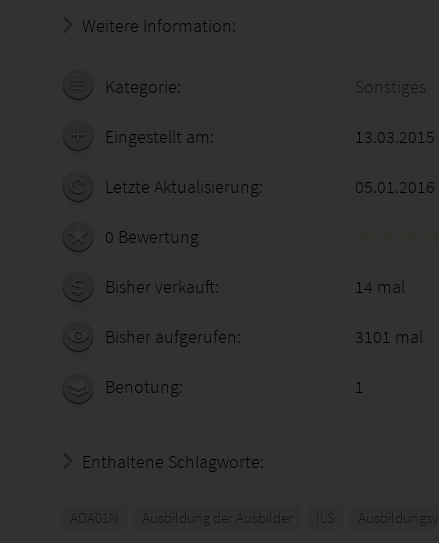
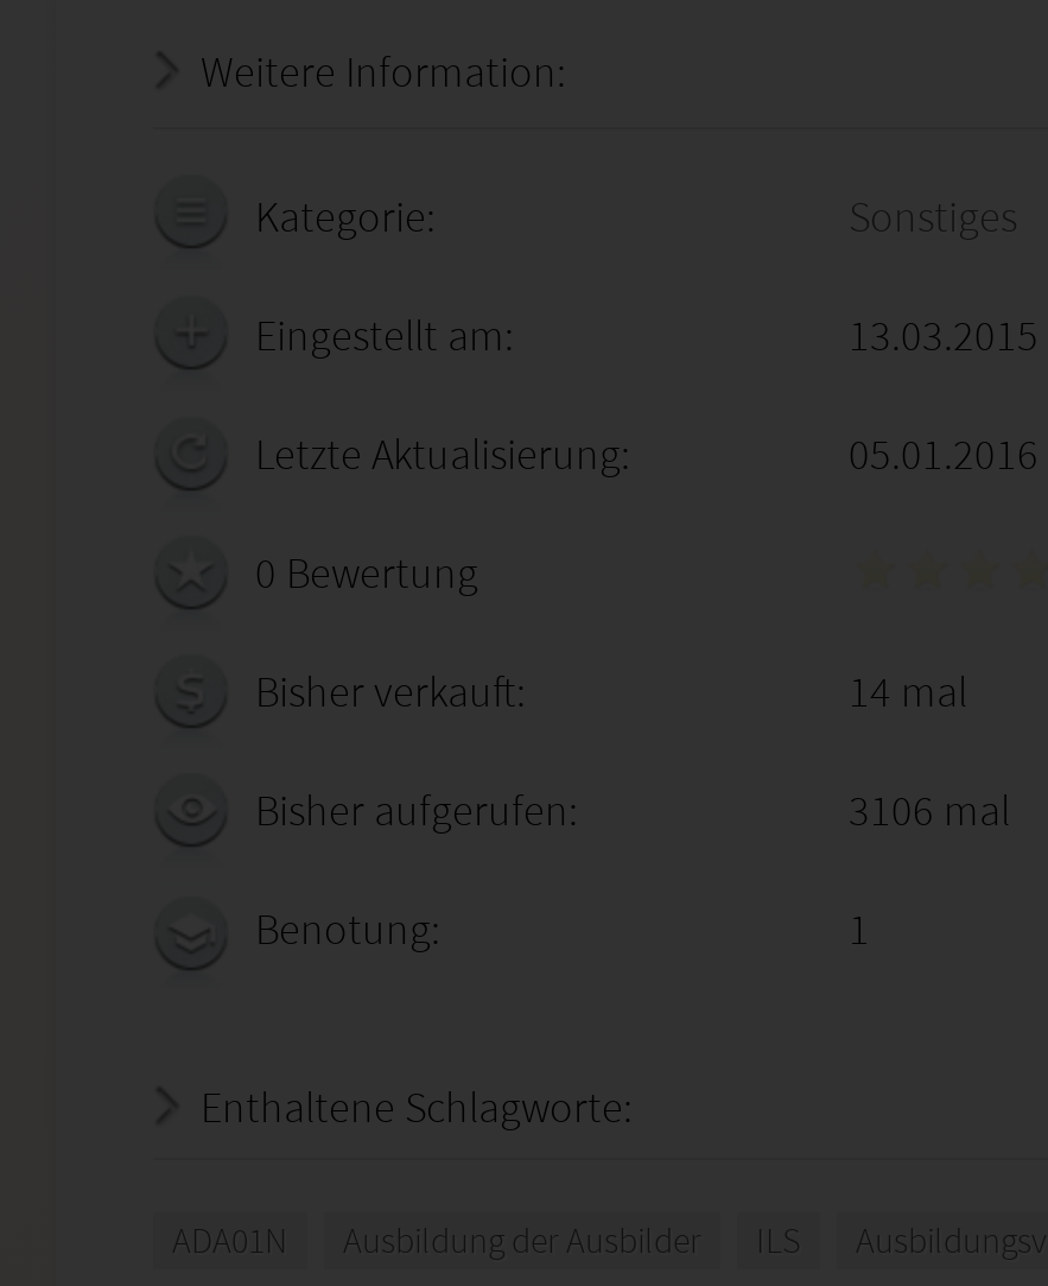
[355,325,423,348] 3101 mal -> [849,783,1010,837] 3106 mal

